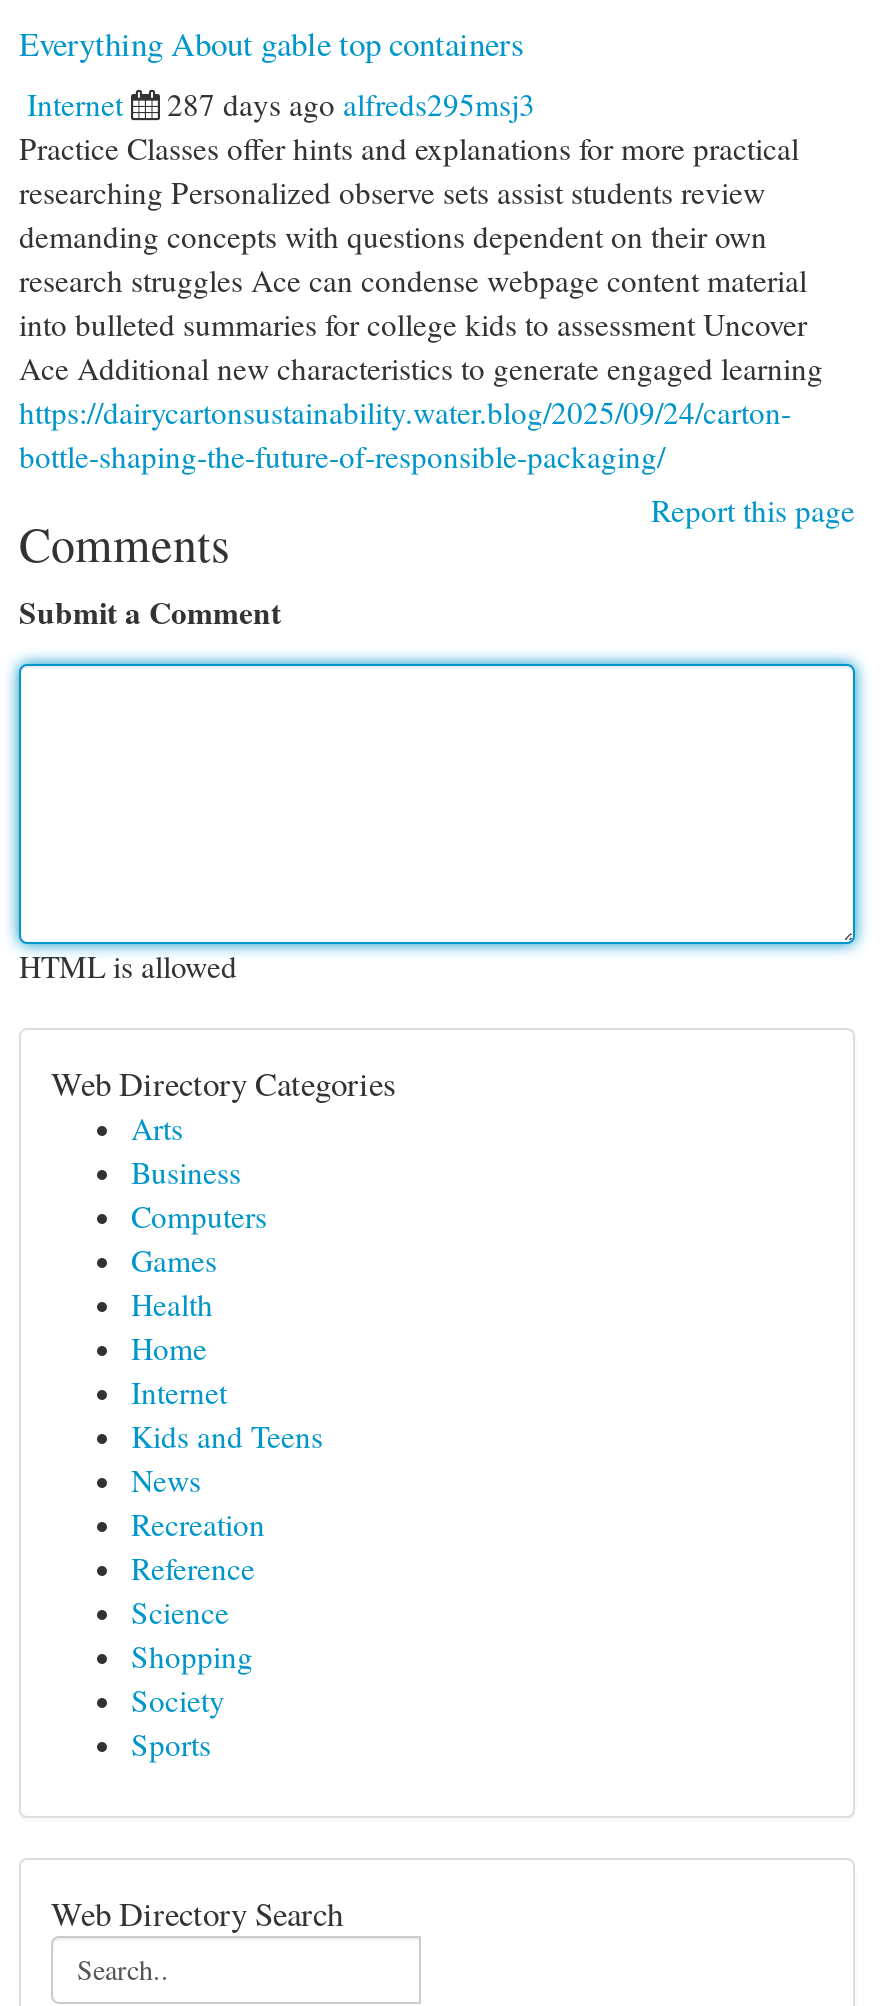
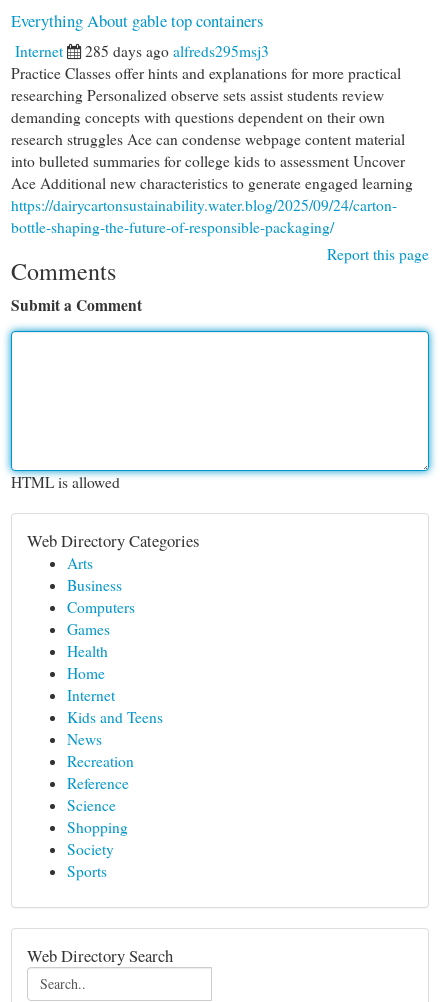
[167,84,535,124] 287 days ago alfreds295msj3 -> [85,41,269,61] 285 days ago alfreds295msj3

